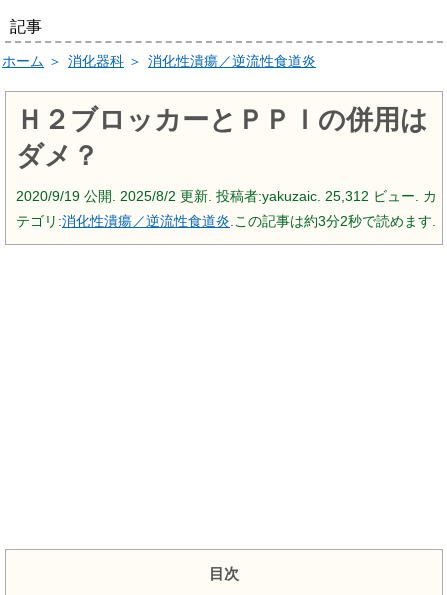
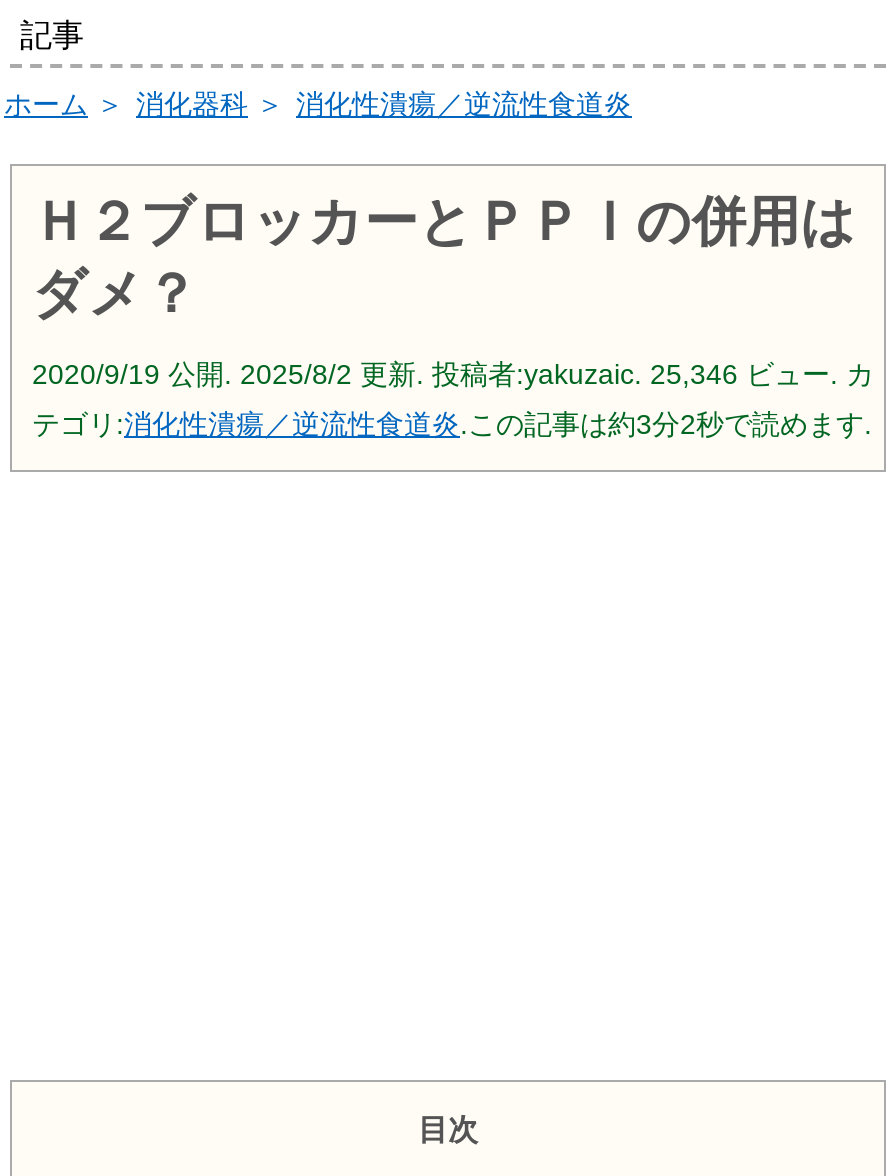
[16,188,437,204] 2020/9/19公開. 2025/8/2更新. 投稿者:yakuzaic. 25,312 ビュー. カ -> [32,358,874,390] 2020/9/19公開. 2025/8/2更新. 投稿者:yakuzaic. 25,346 ビュー. カ

